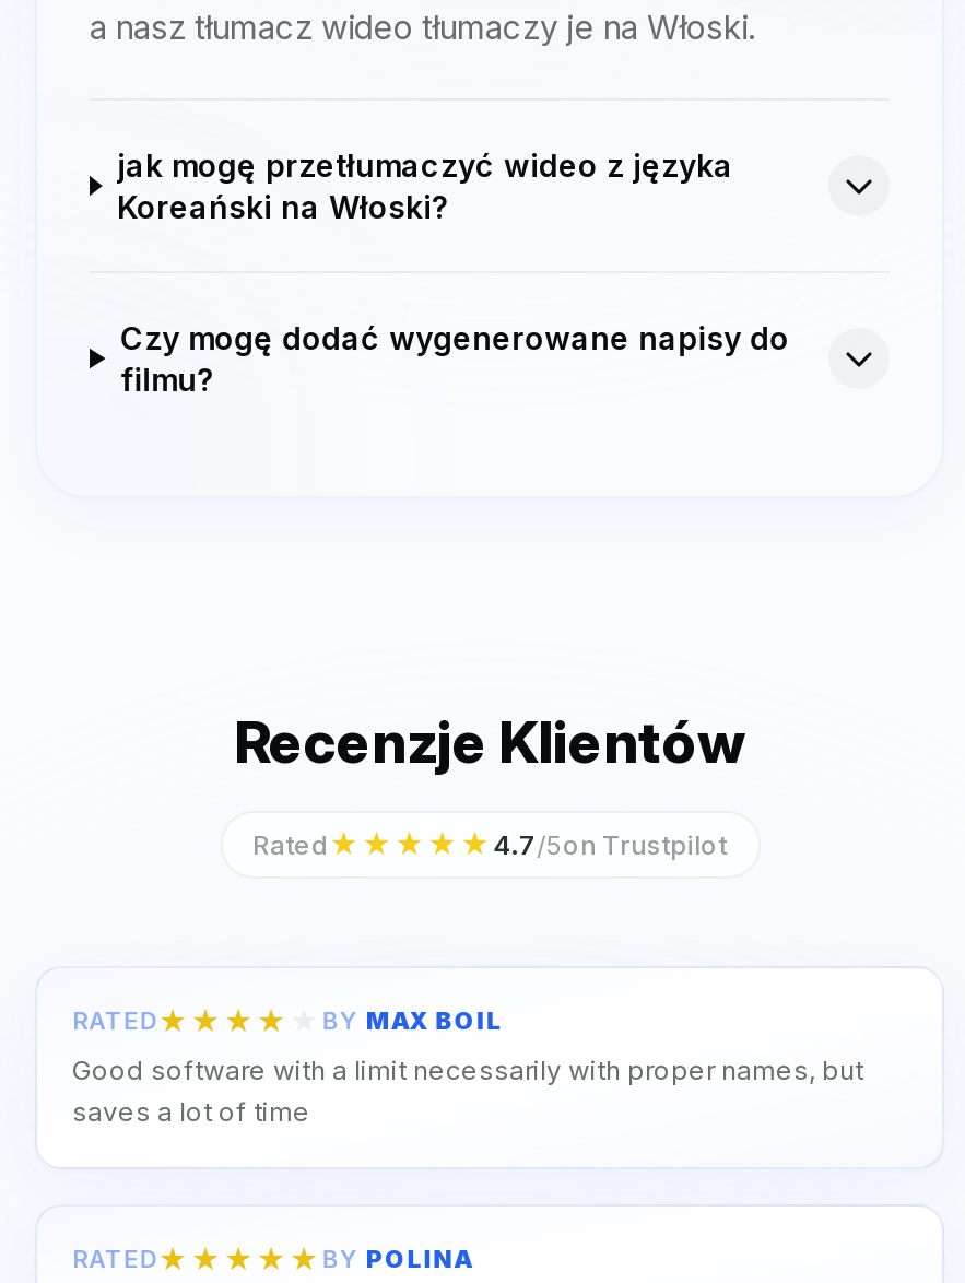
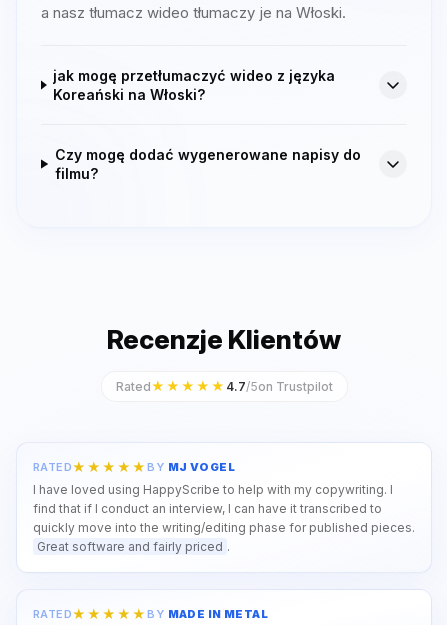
[322,1005,503,1036] BY MAX BOIL -> [147,460,235,474] BY MJ VOGEL
[72,1054,863,1128] Good software with a limit necessarily with proper names, but | saves a lot of time -> [33,482,415,554] I have loved using HappyScribe to help with my copywriting. I | find that if I conduct an interview, I can have it transcribed to | quickly move into the writing/editing phase for published pieces. | Great software and fairly priced .
[322,1244,473,1274] BY POLINA -> [147,607,268,621] BY MADE IN METAL

